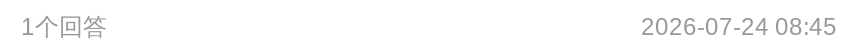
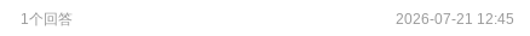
[641,13,837,41] 2026-07-24 08:45 -> [396,11,514,28] 2026-07-21 12:45

